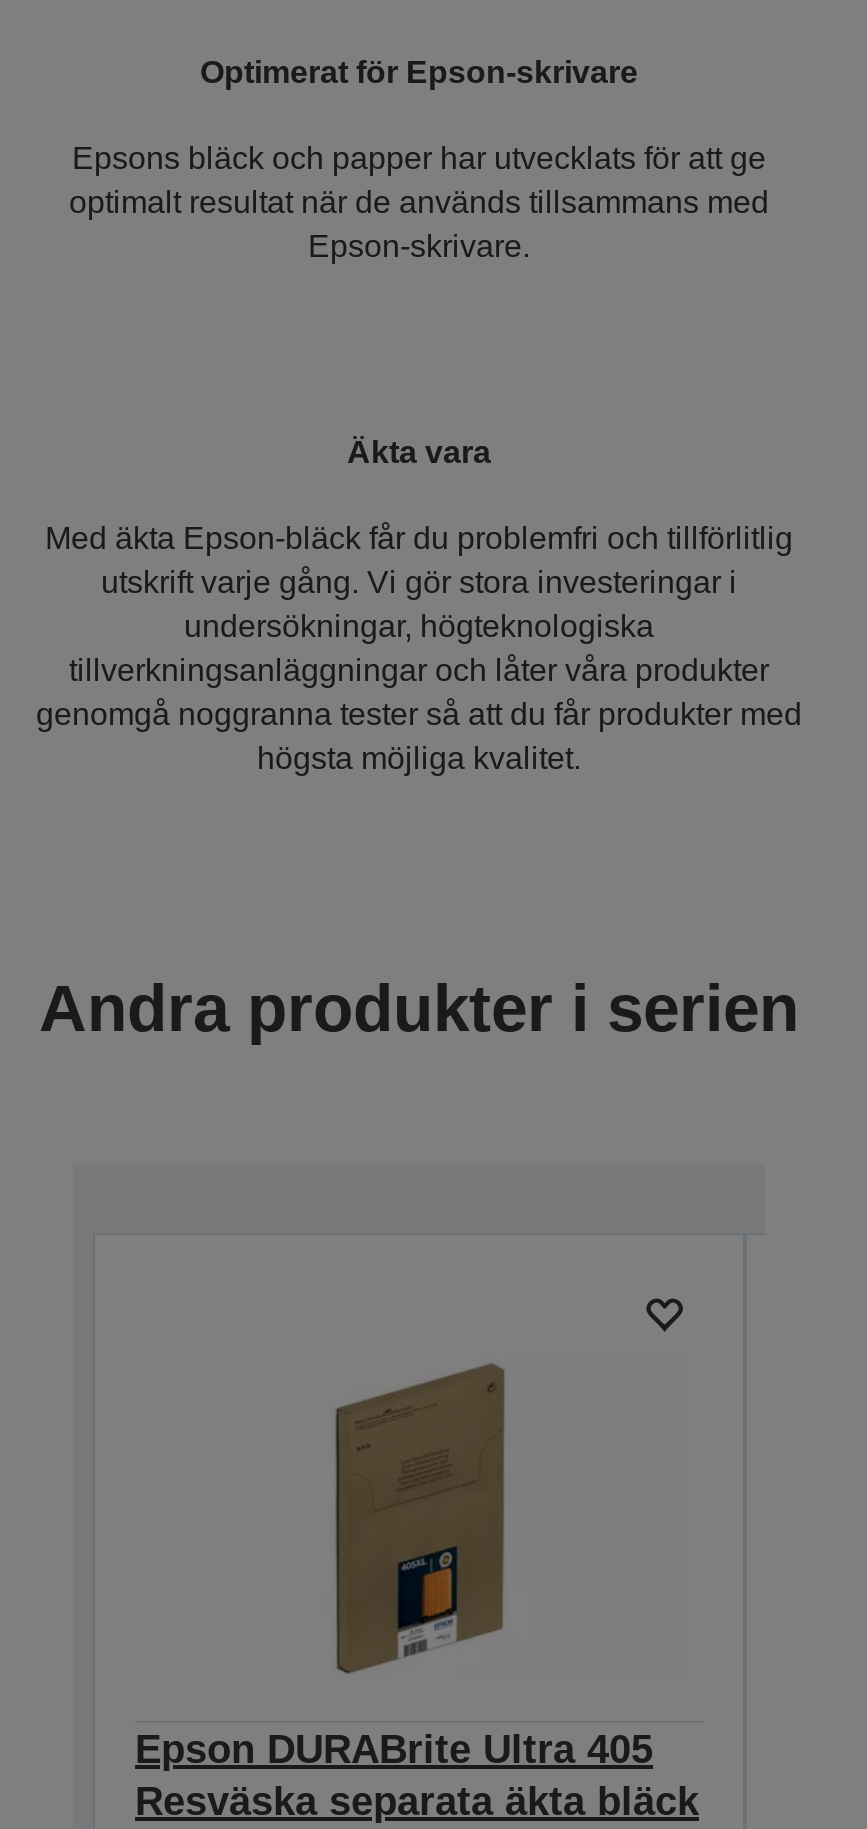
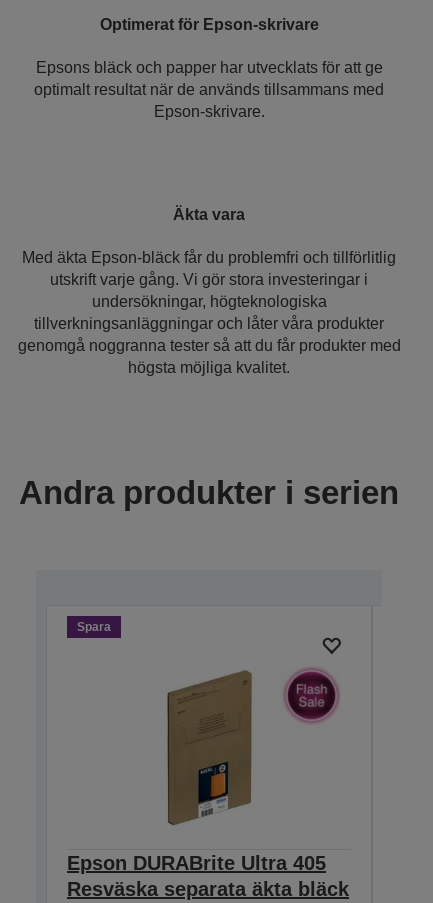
none -> [77,620,111,634] Spara
none -> [283,667,340,725] [image]

